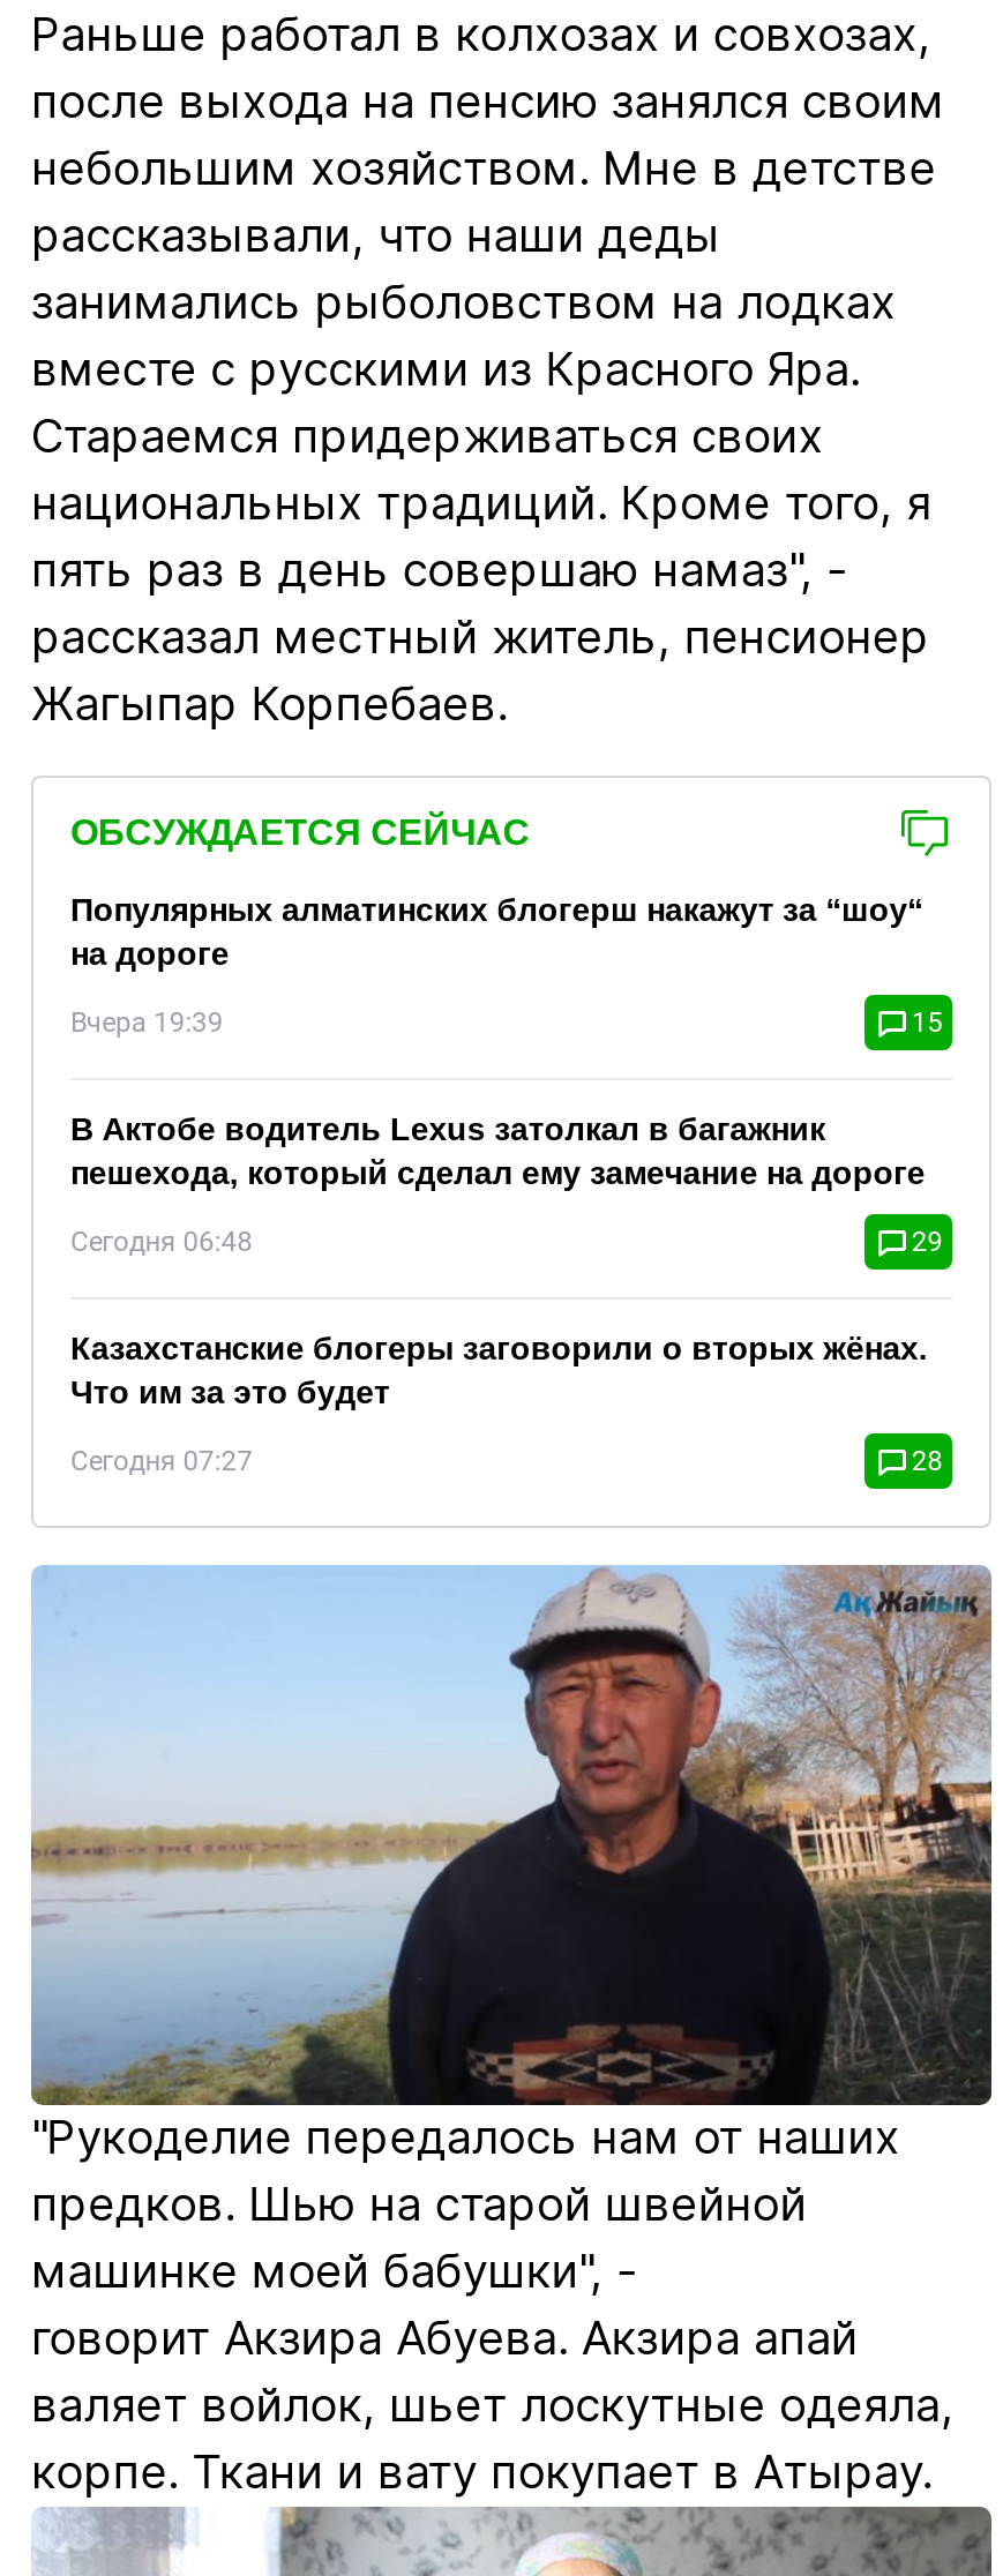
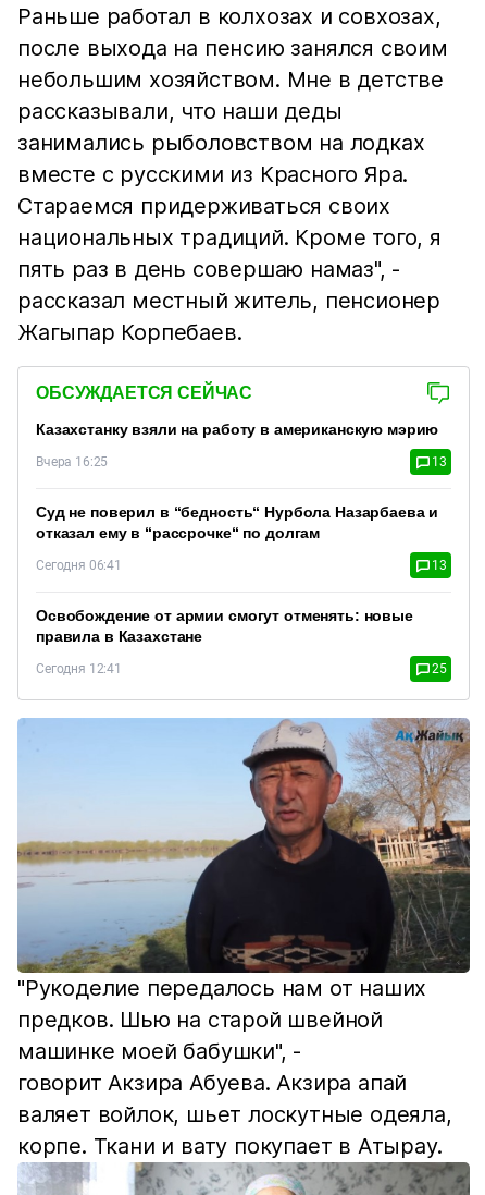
[70,891,923,972] Популярных алматинских блогерш накажут за “шоу“ | на дороге -> [36,420,439,438] Казахстанку взяли на работу в американскую мэрию
[70,1006,943,1039] Вчера 19:39 | 15 -> [36,454,447,470] Вчера 16:25 | 13
[70,1110,925,1191] В Актобе водитель Lexus затолкал в багажник | пешехода, который сделал ему замечание на дороге -> [36,503,439,541] Суд не поверил в “бедность“ Нурбола Назарбаева и | отказал ему в “рассрочке“ по долгам
[70,1226,943,1258] Сегодня 06:48 | 29 -> [36,558,447,573] Сегодня 06:41 | 13
[70,1330,928,1410] Казахстанские блогеры заговорили о вторых жёнах. | Что им за это будет -> [36,607,413,645] Освобождение от армии смогут отменять: новые | правила в Казахстане
[70,1445,943,1477] Сегодня 07:27 | 28 -> [36,661,447,676] Сегодня 12:41 | 25

